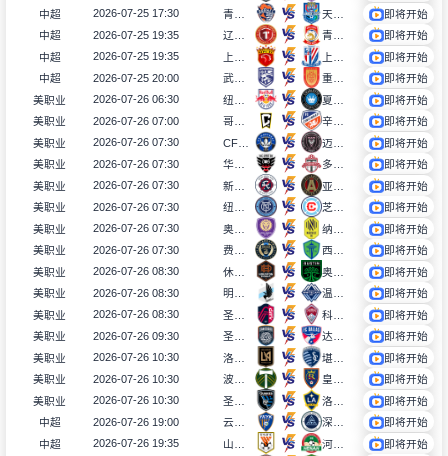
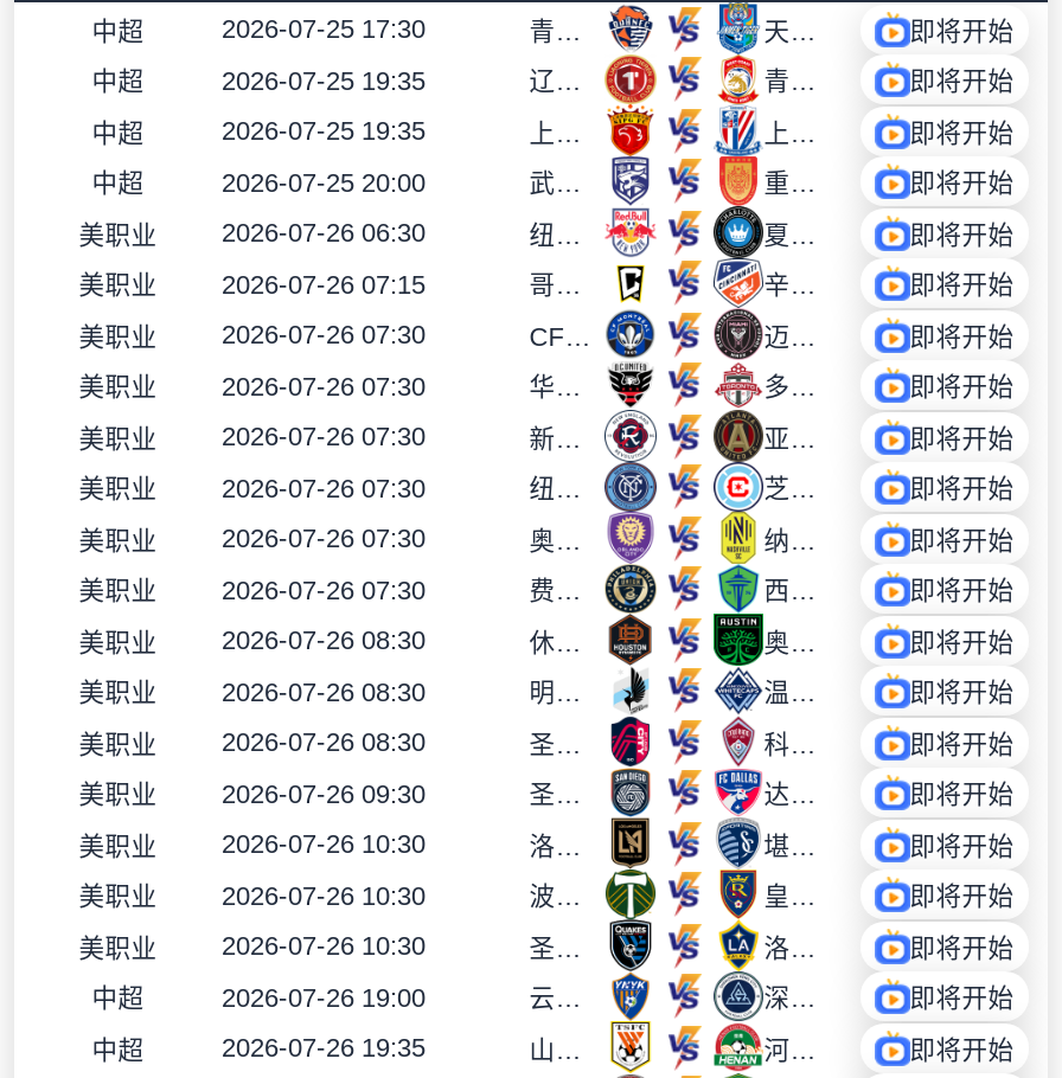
[93,115,179,127] 2026-07-26 07:00 -> [222,269,426,298] 2026-07-26 07:15

